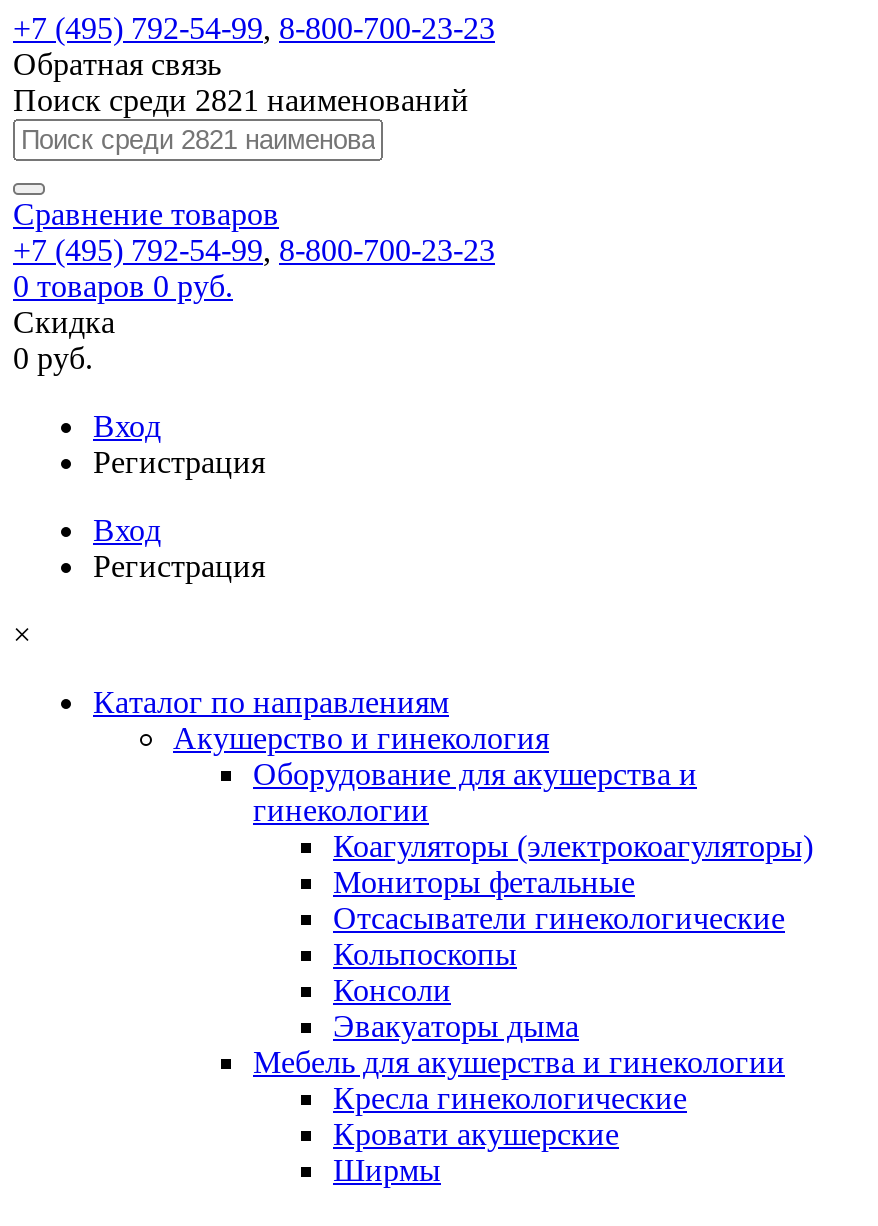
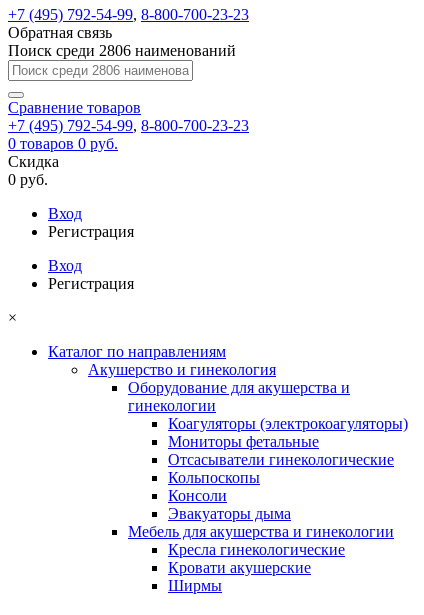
[13,83,469,117] Поиск среди 2821 наименований -> [8,42,236,59] Поиск среди 2806 наименований

